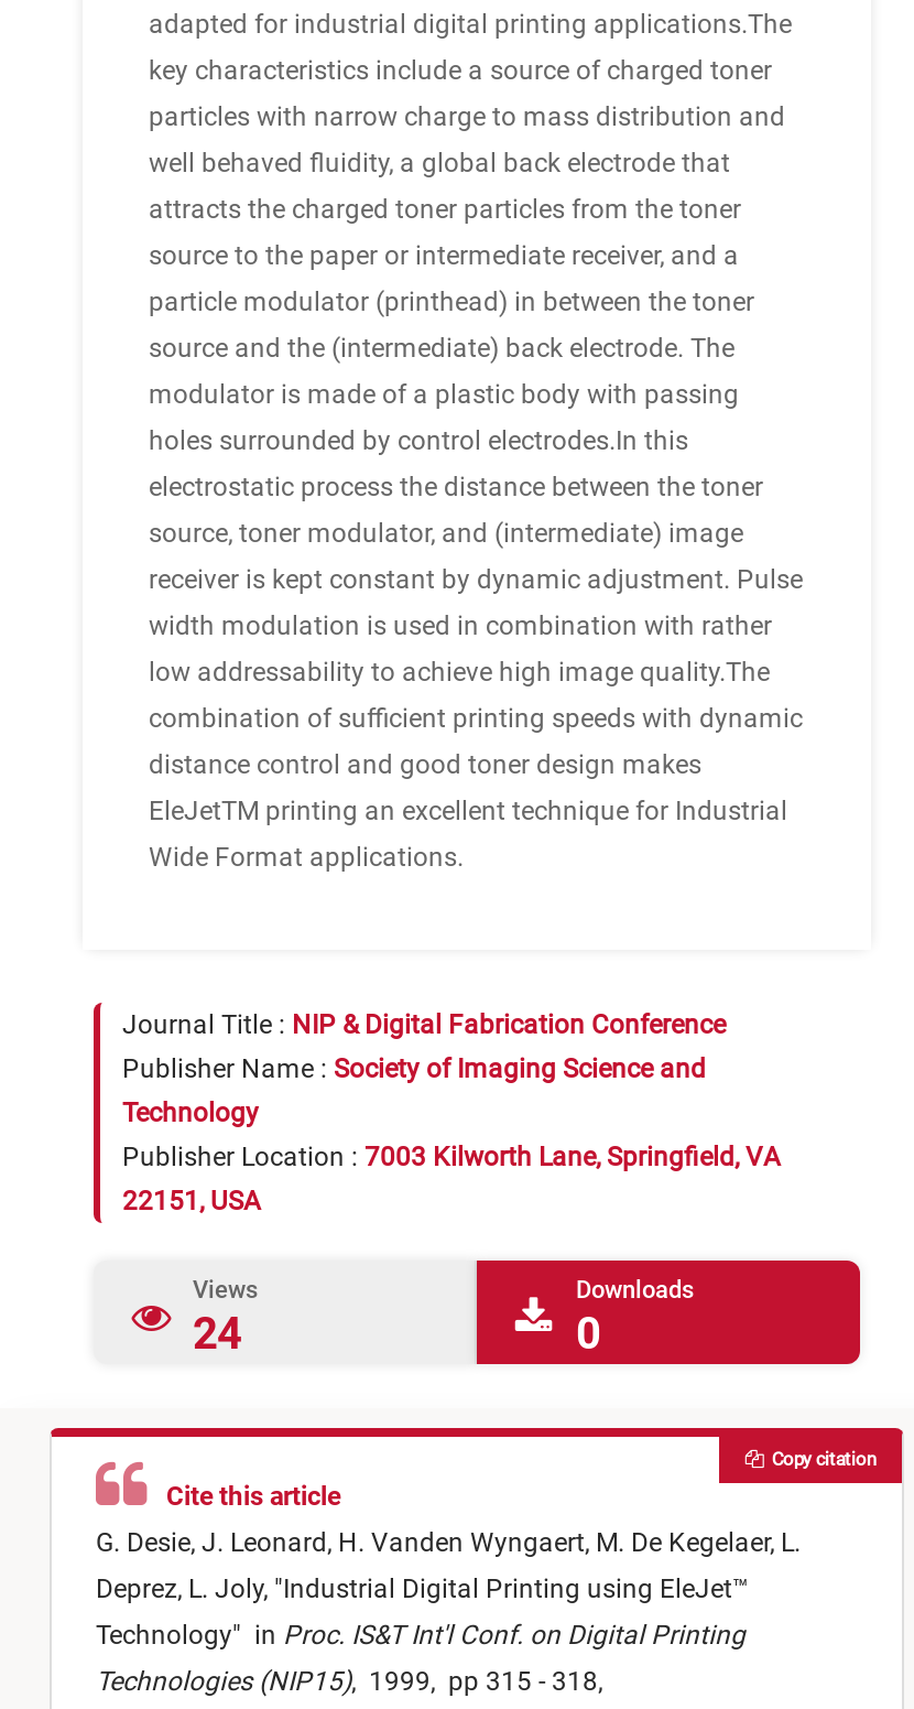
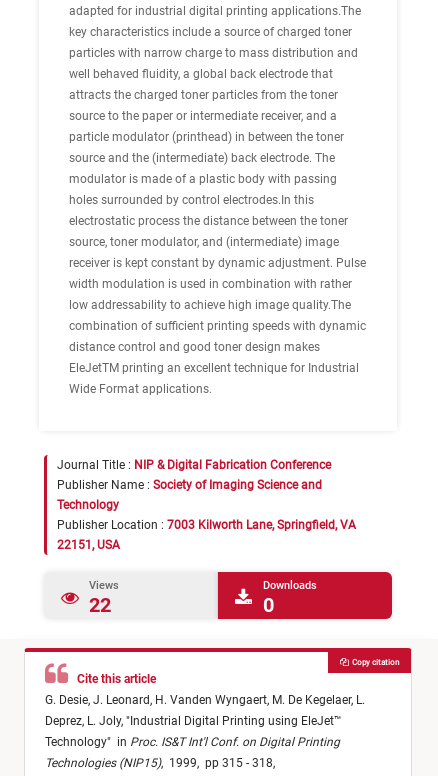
[193,1307,241,1360] 24 -> [89,593,111,617] 22

